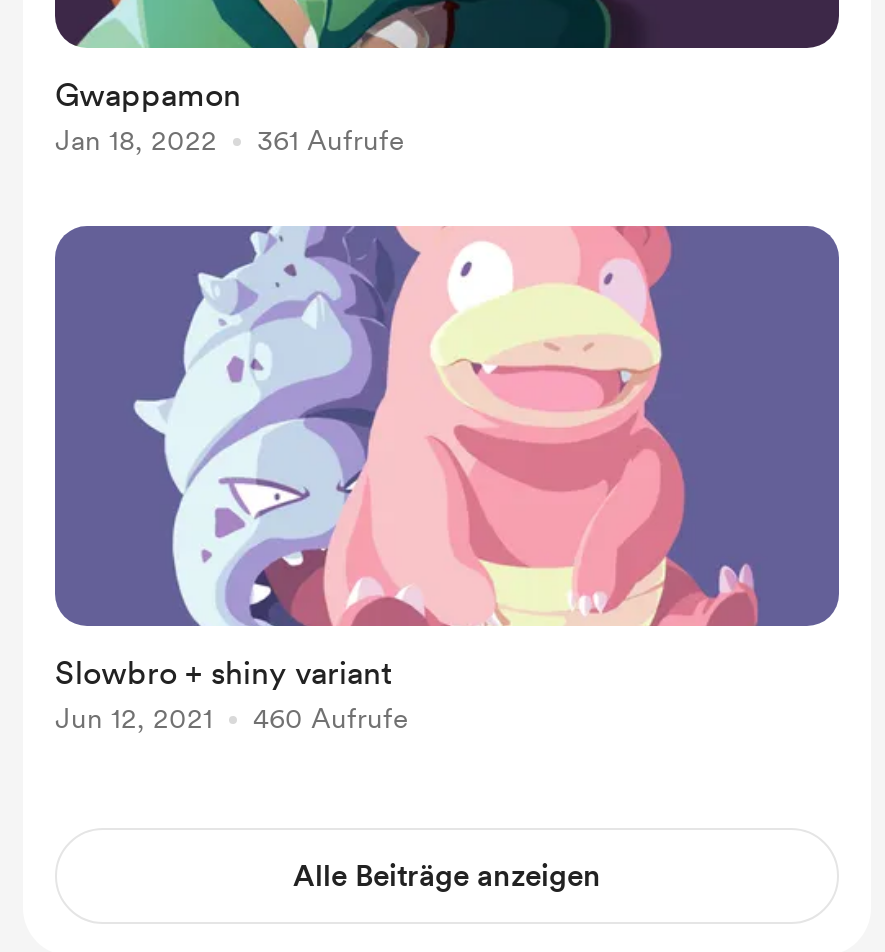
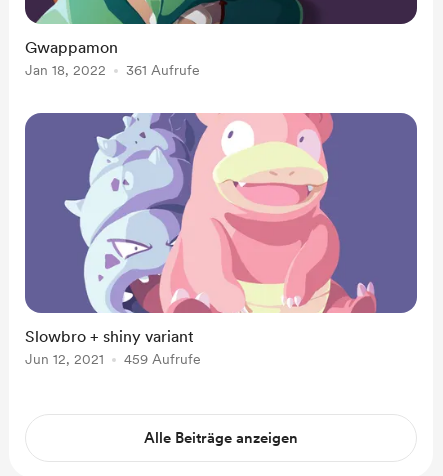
[55,702,409,734] Jun 12, 2021 460 Aufrufe -> [25,351,201,367] Jun 12, 2021 459 Aufrufe

